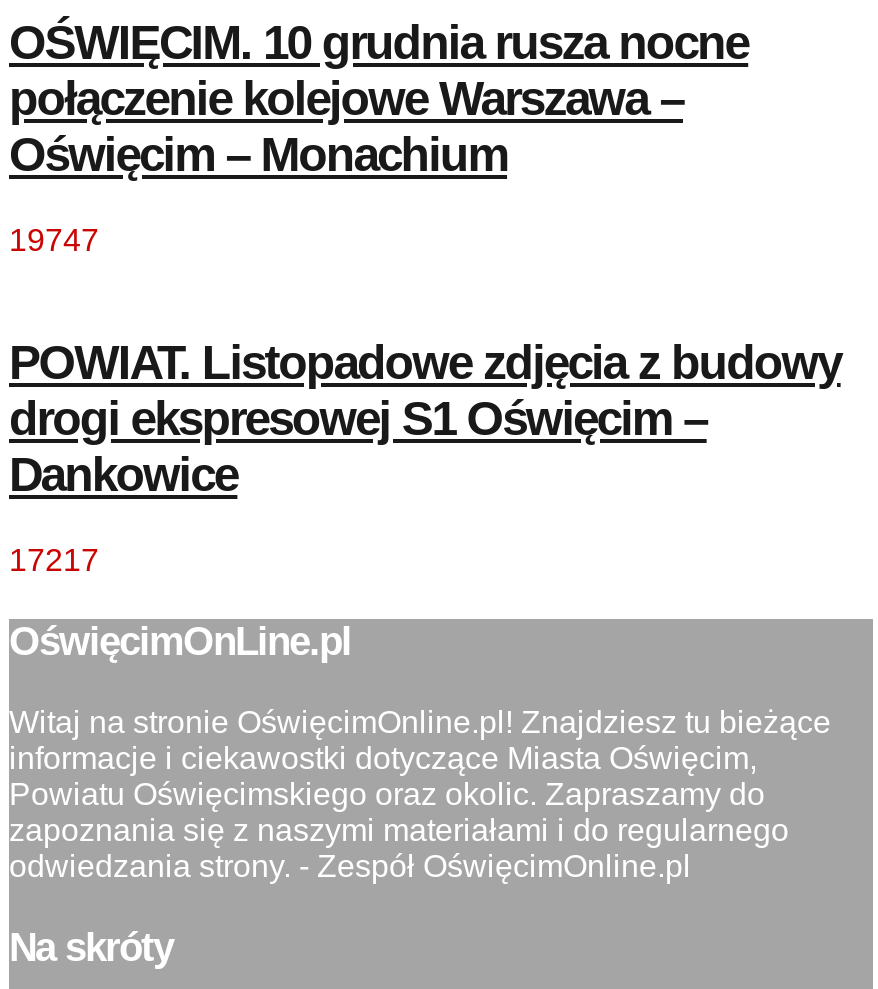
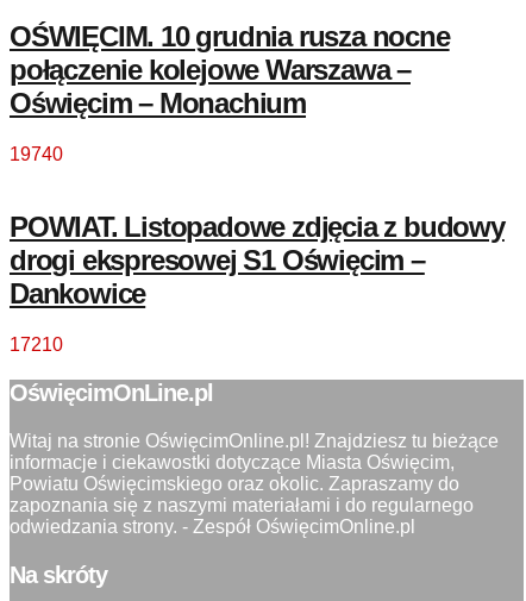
[9,223,99,257] 19747 -> [10,144,63,164] 19740
[9,542,99,576] 17217 -> [10,334,63,354] 17210

